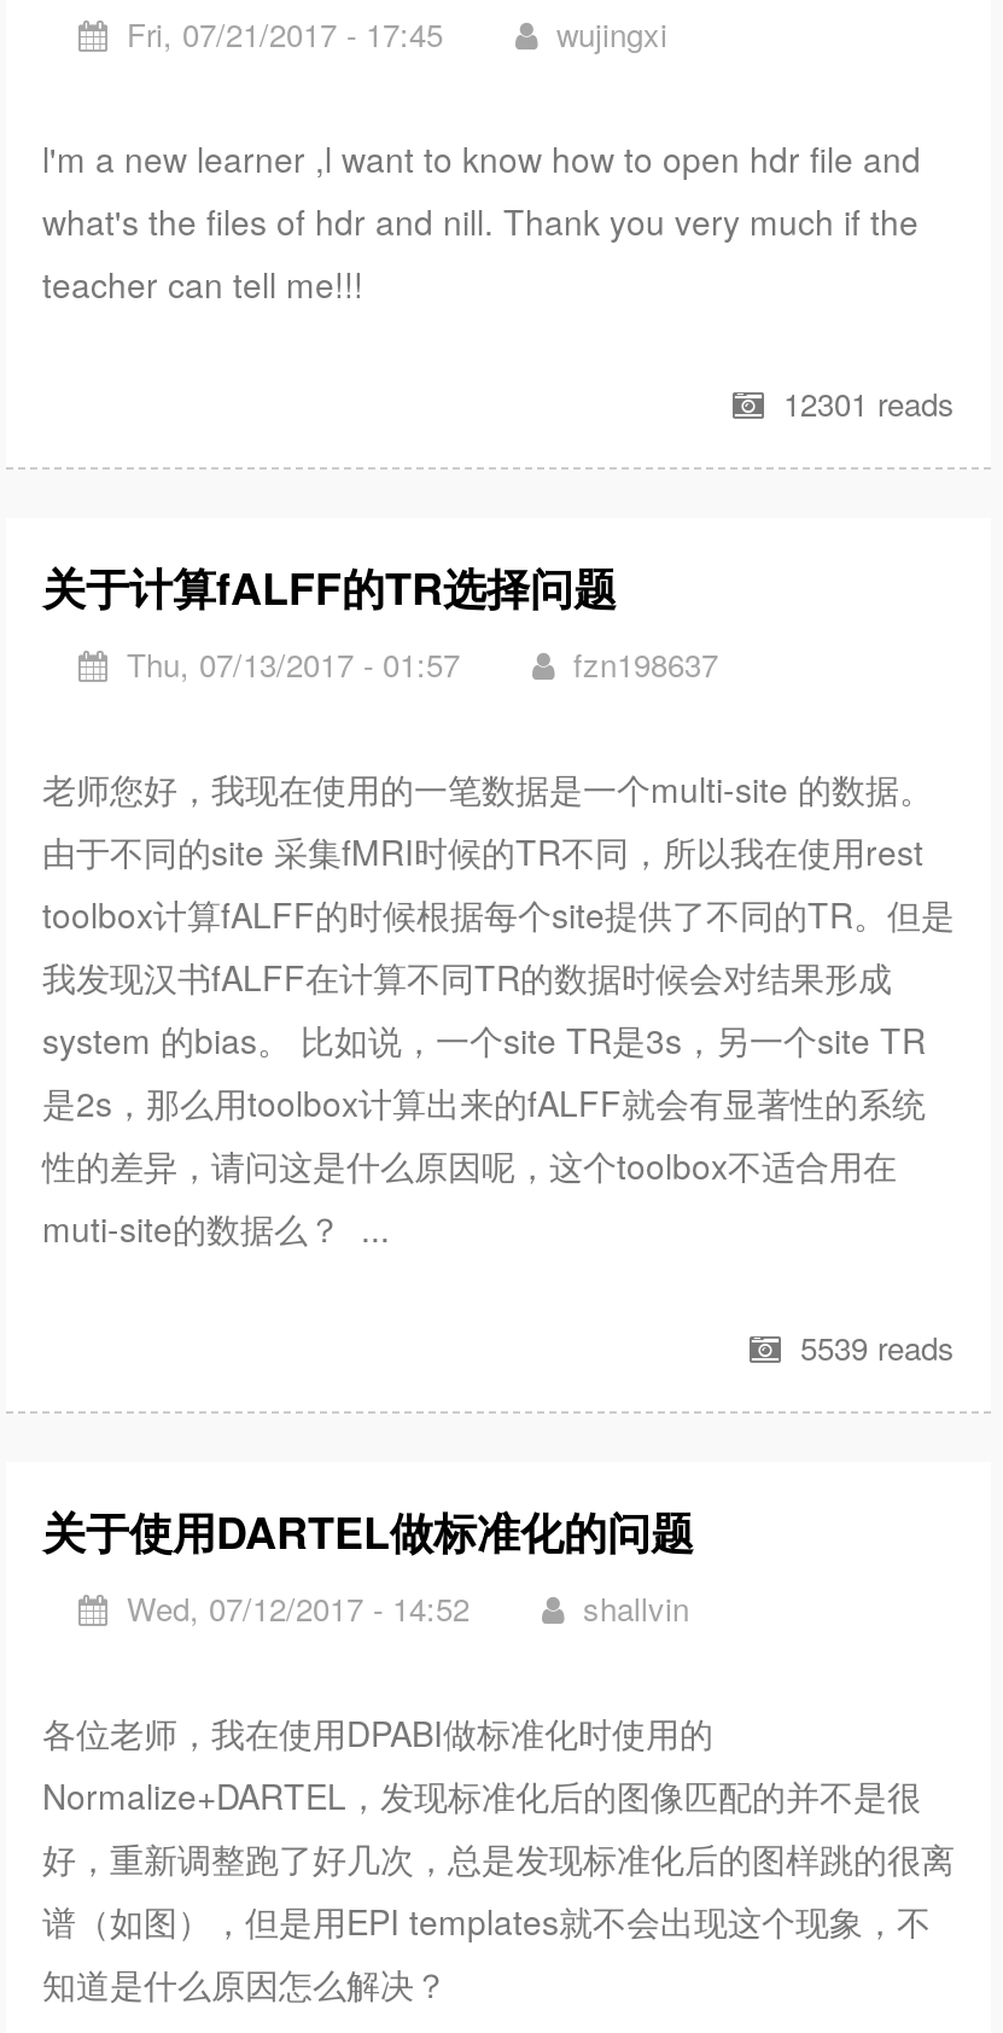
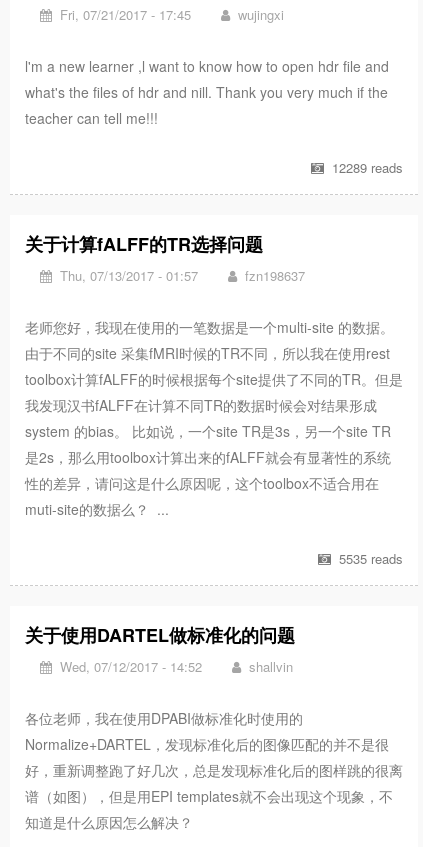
[783,380,955,426] 12301 reads -> [332,158,403,177] 12289 reads
[800,1324,955,1370] 5539 reads -> [339,549,403,568] 5535 reads

